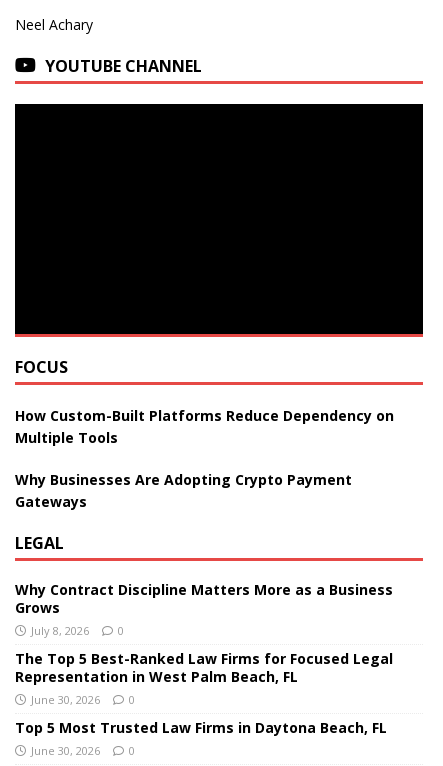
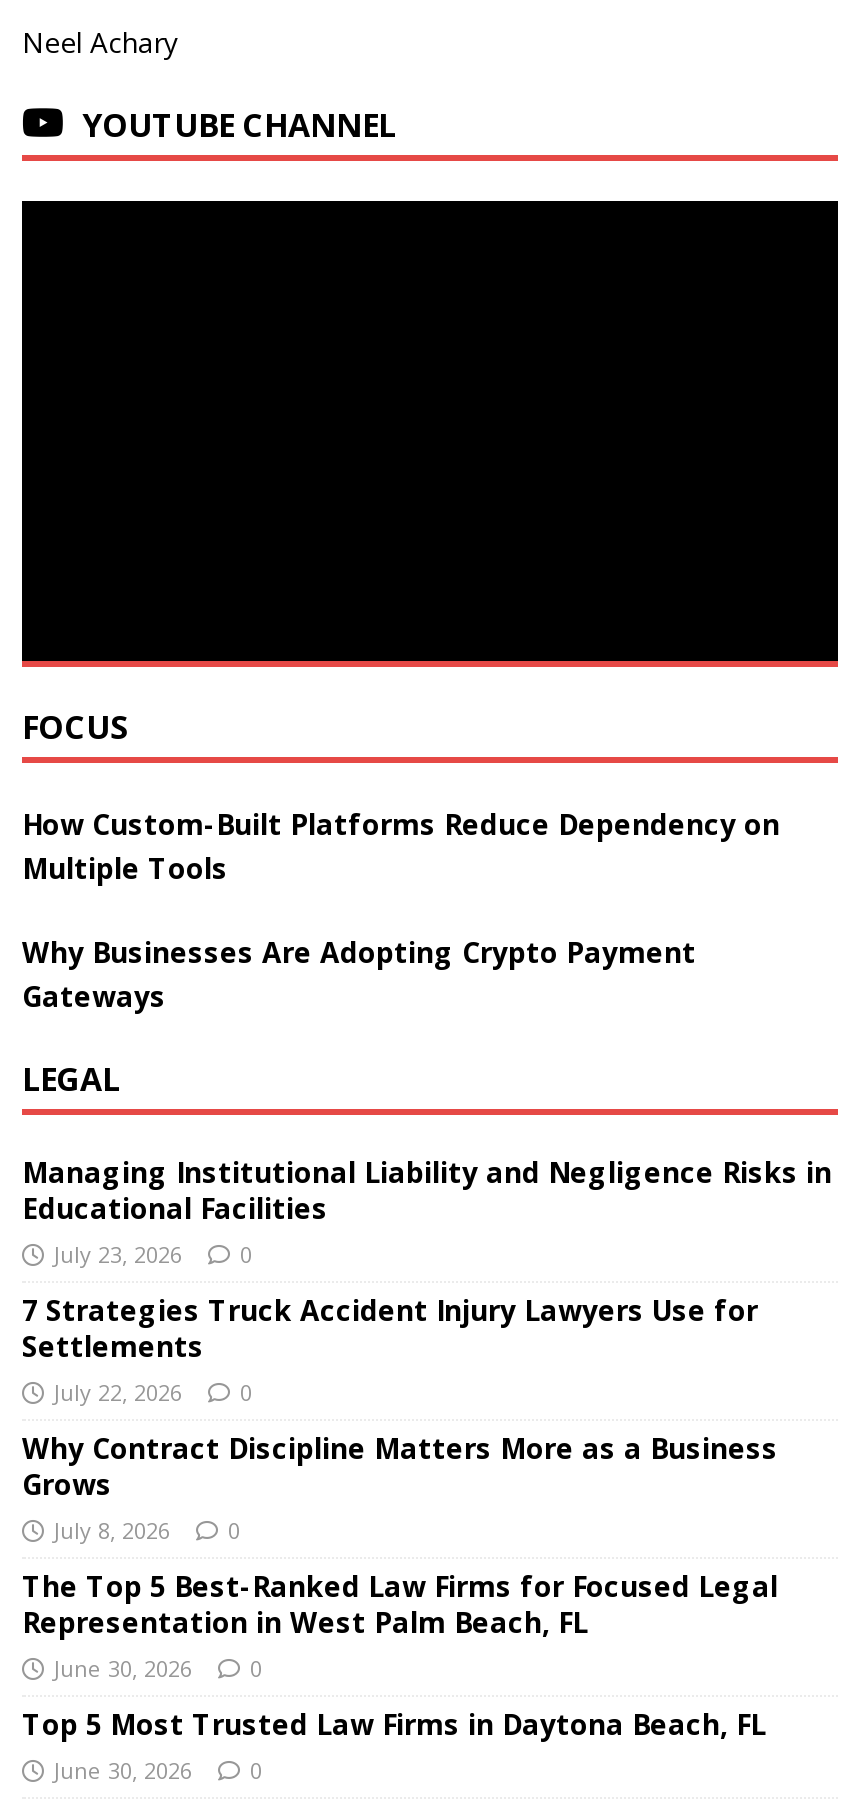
none -> [22,1152,832,1406] Managing Institutional Liability and Negligence Risks in | Educational Facilities | July 23, 2026 | 0 | 7 Strategies Truck Accident Injury Lawyers Use for | Settlements | July 22, 2026 | 0

